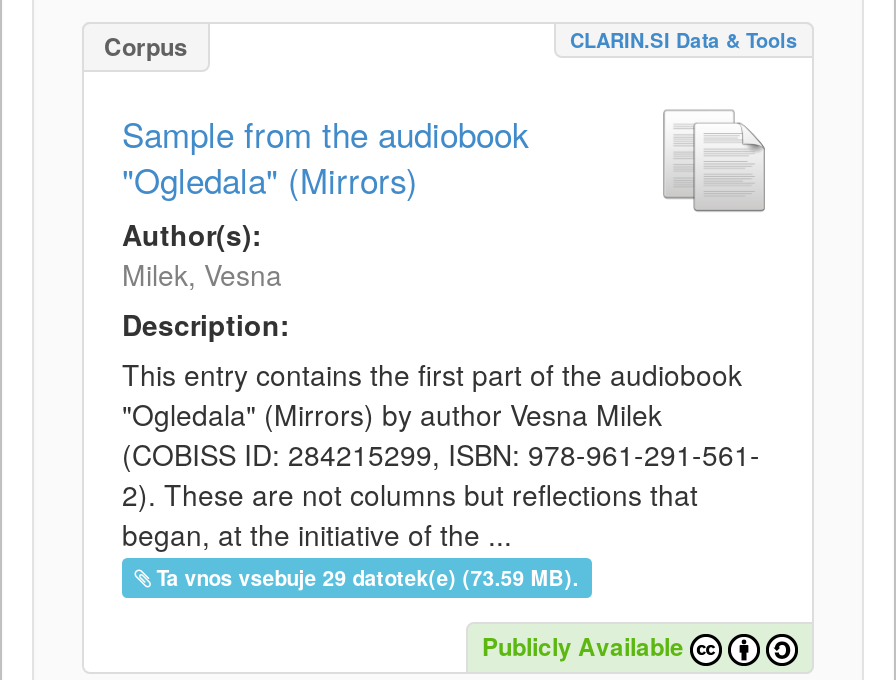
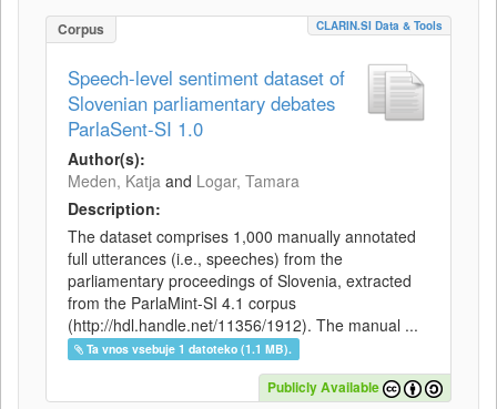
[122,110,528,204] Sample from the audiobook | "Ogledala" (Mirrors) -> [68,64,345,142] Speech-level sentiment dataset of | Slovenian parliamentary debates | ParlaSent-SI 1.0
[122,254,282,294] Milek, Vesna -> [68,170,300,192] Meden, Katja and Logar, Tamara
[122,354,760,592] This entry contains the first part of the audiobook | "Ogledala" (Mirrors) by author Vesna Milek | (COBISS ID: 284215299, ISBN: 978-961-291-561- | 2). These are not columns but reflections that | began, at the initiative of the ... | Ta vnos vsebuje 29 datotek(e) (73.59 MB). -> [68,225,418,357] The dataset comprises 1,000 manually annotated | full utterances (i.e., speeches) from the | parliamentary proceedings of Slovenia, extracted | from the ParlaMint-SI 4.1 corpus | (http://hdl.handle.net/11356/1912). The manual ... | Ta vnos vsebuje 1 datoteko (1.1 MB).

